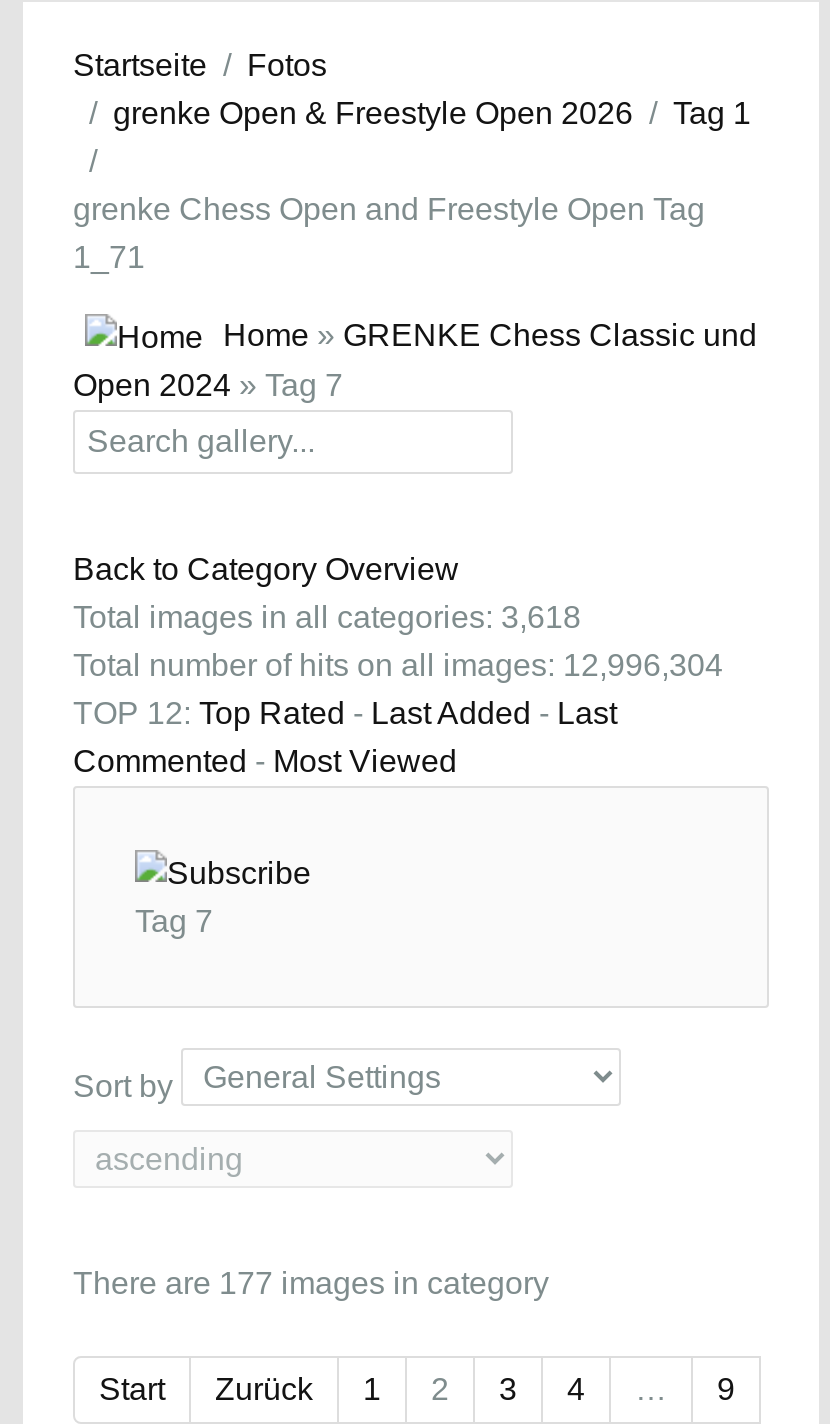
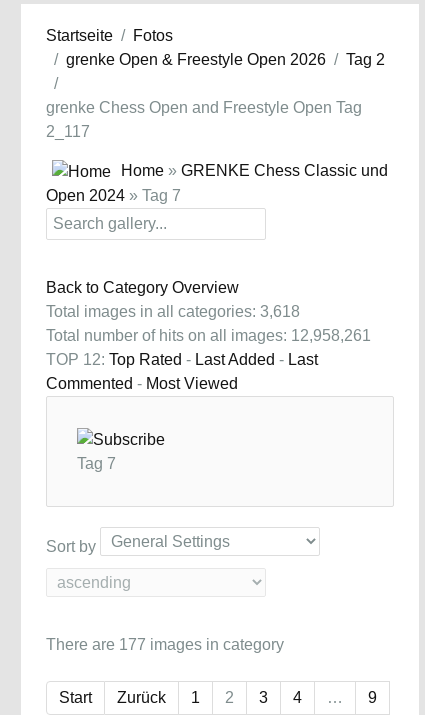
[113,96,751,130] grenke Open & Freestyle Open 2026 Tag 1 -> [66,51,385,68] grenke Open & Freestyle Open 2026 Tag 2
[73,240,145,274] 1_71 -> [46,123,90,140] 2_117
[73,648,723,682] Total number of hits on all images: 12,996,304 -> [46,327,371,344] Total number of hits on all images: 12,958,261

